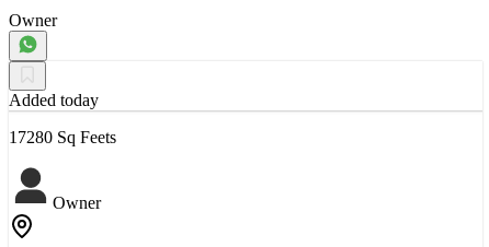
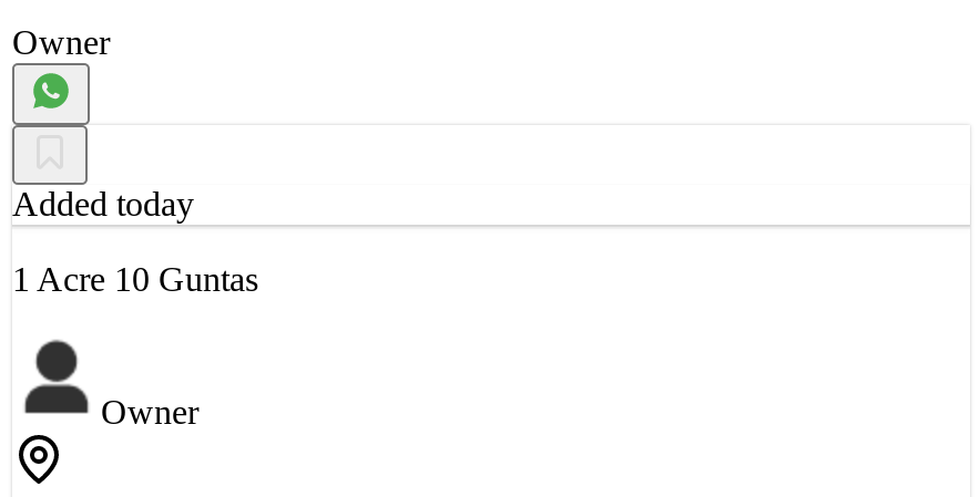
[9,128,116,147] 17280 Sq Feets -> [12,261,258,299] 1 Acre 10 Guntas

